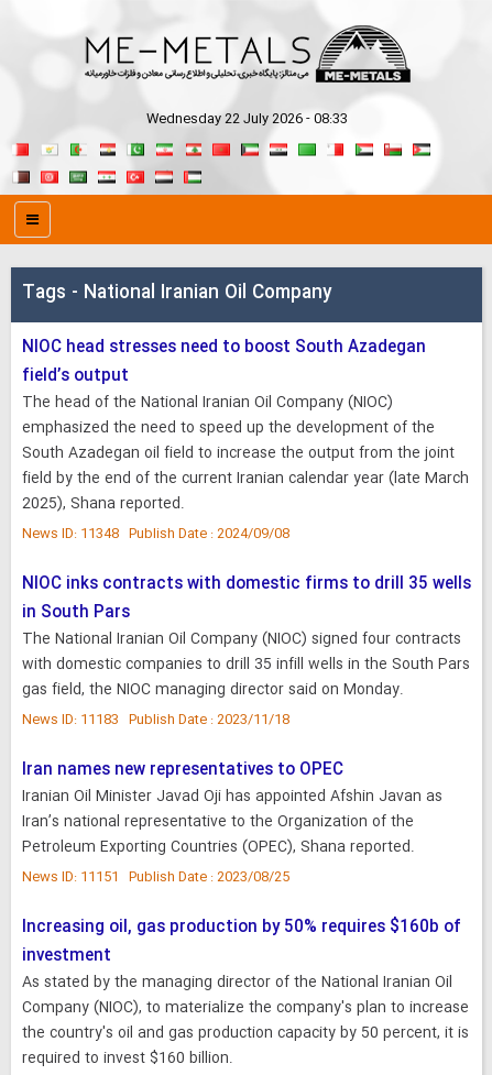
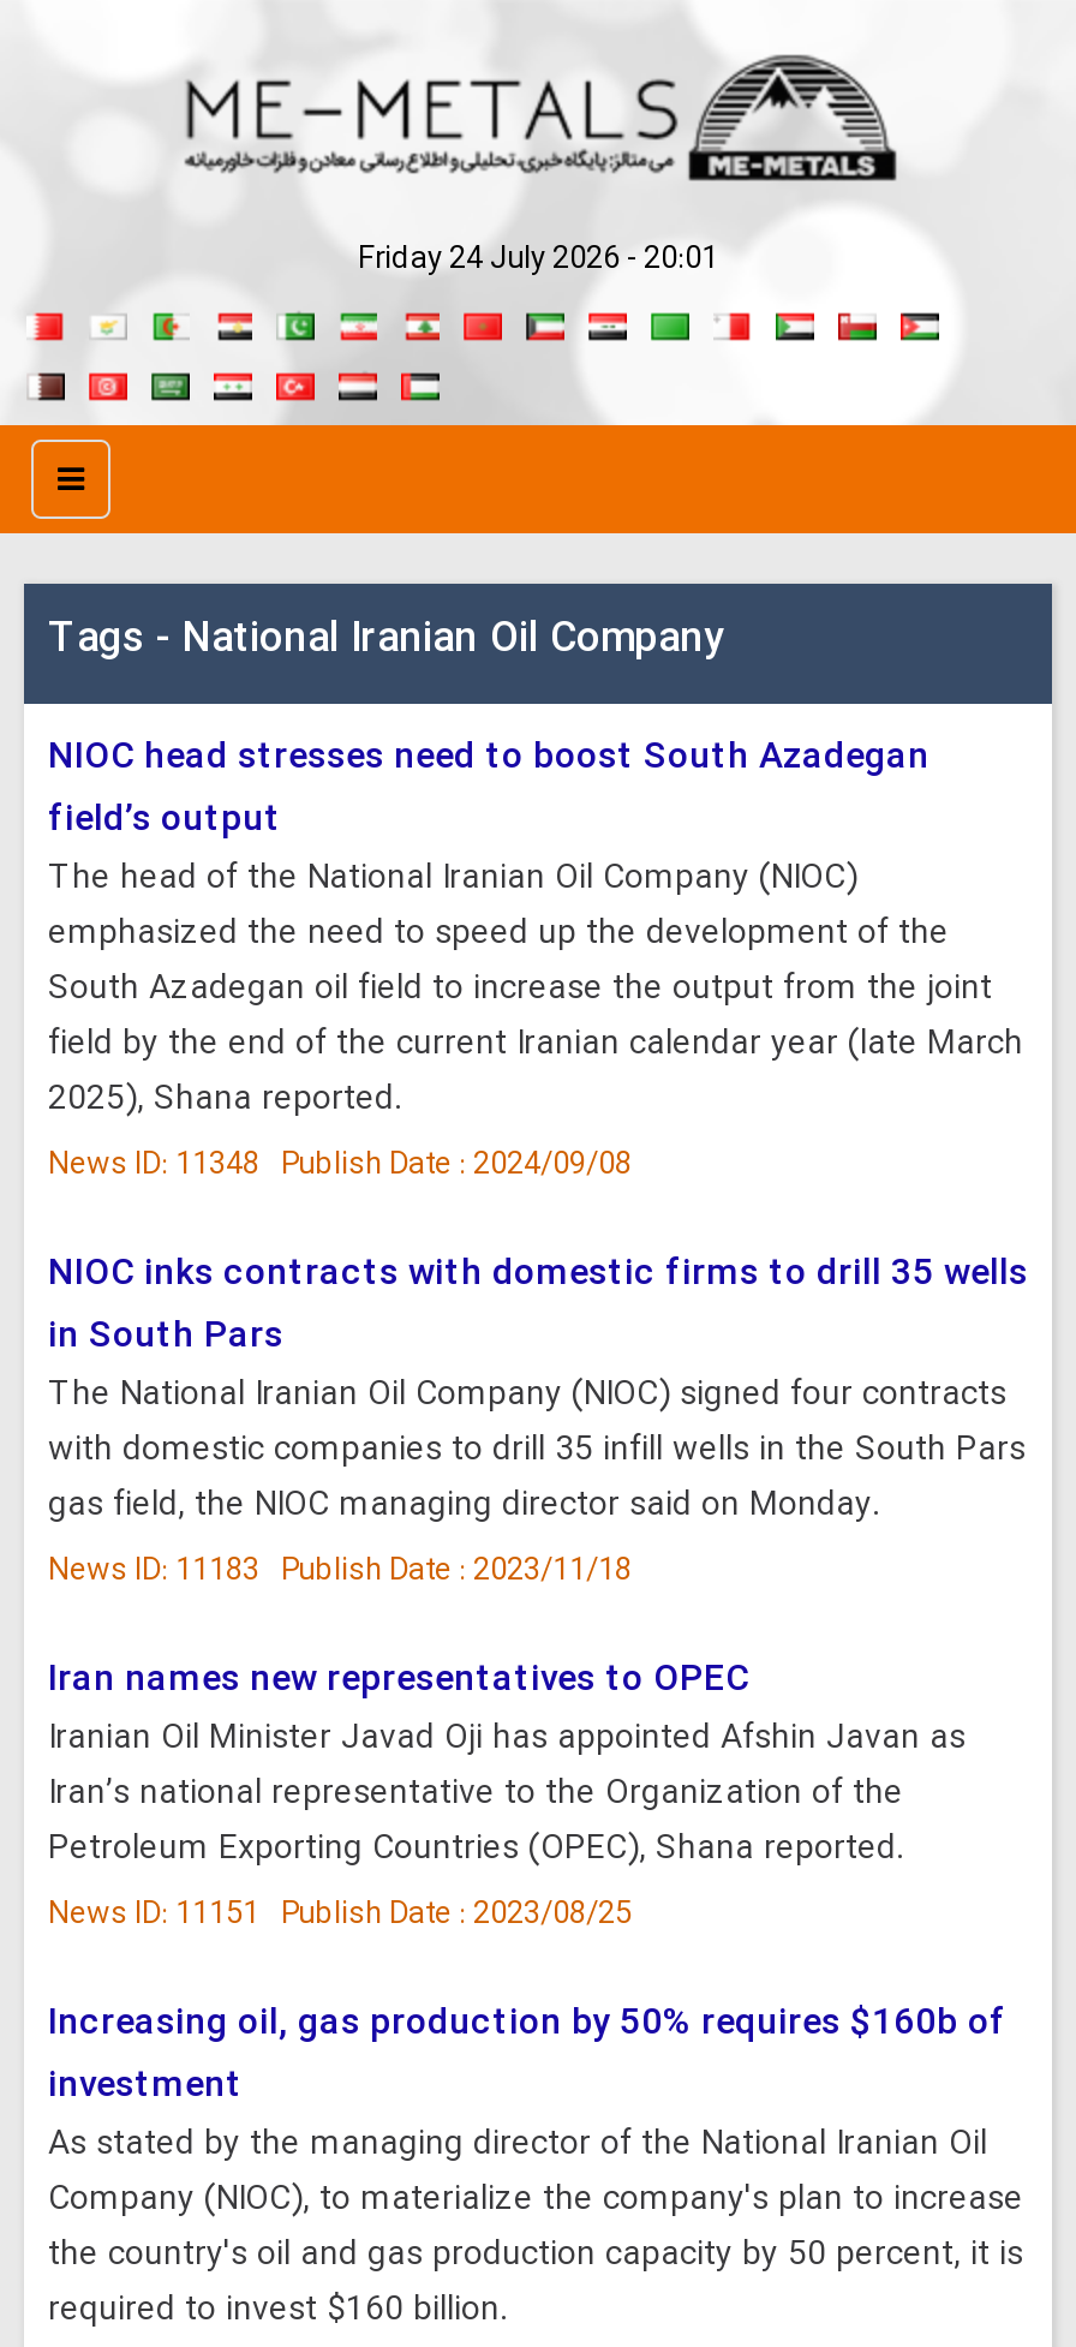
[146,108,347,130] Wednesday 22 July 2026 - 08:33 -> [358,235,718,283] Friday 24 July 2026 - 20:01

